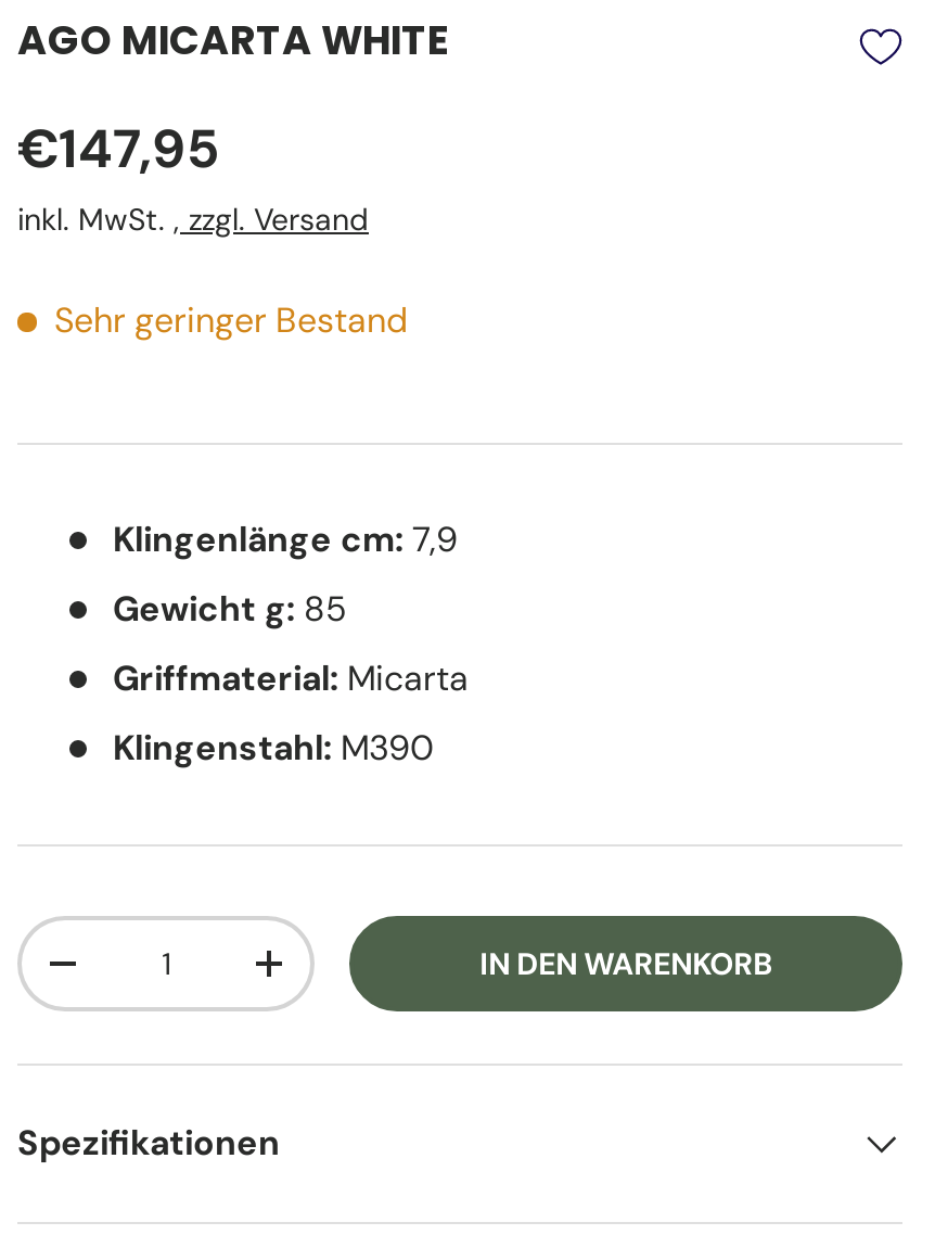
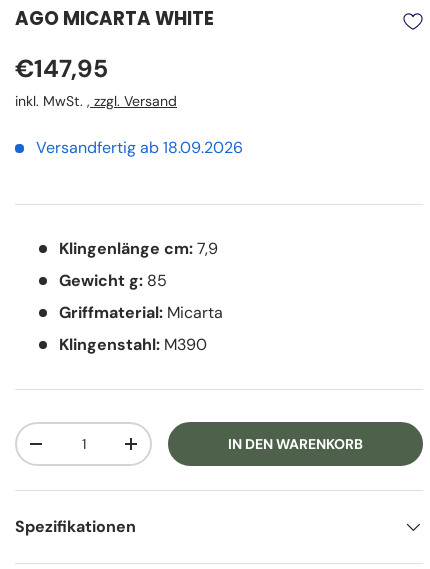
[54,298,408,344] Sehr geringer Bestand -> [36,137,243,158] Versandfertig ab 18.09.2026

